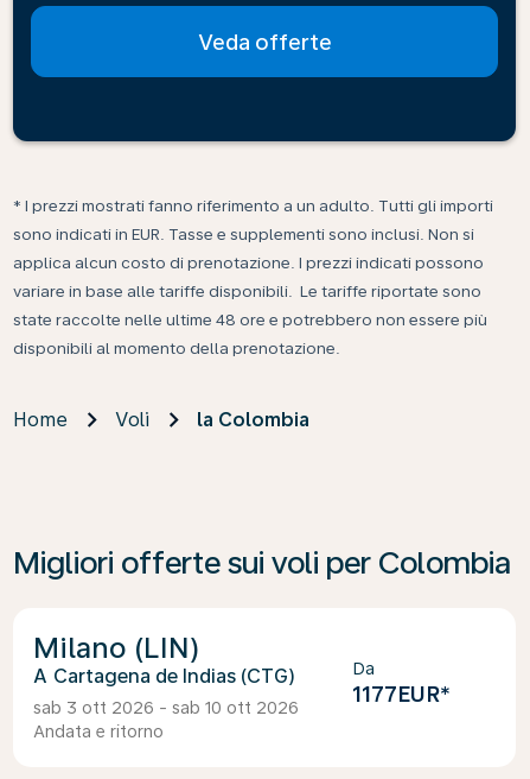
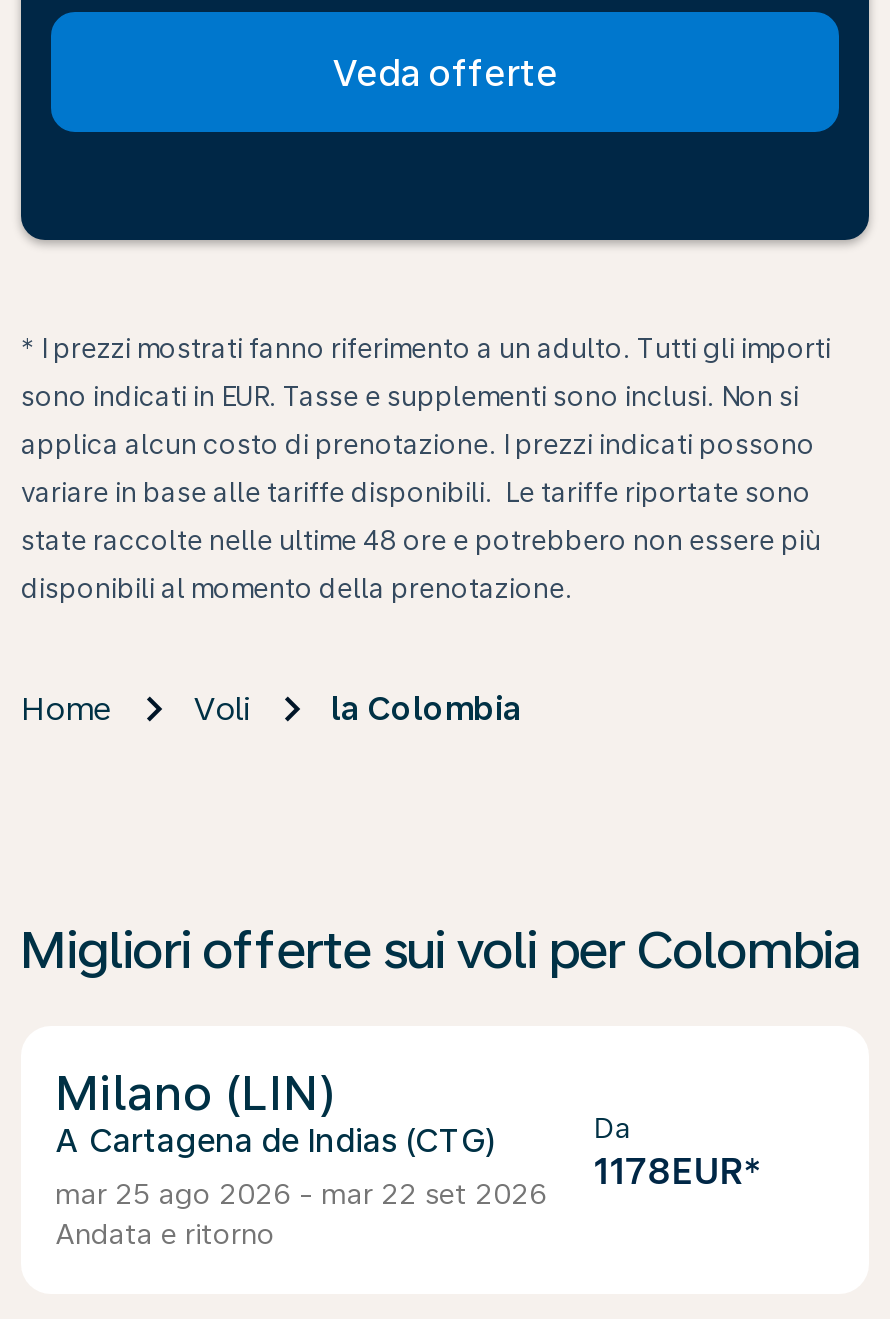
[352,682,451,707] 1177EUR* -> [593,1150,761,1192] 1178EUR*
[33,698,299,717] sab 3 ott 2026 - sab 10 ott 2026 -> [55,1178,547,1210] mar 25 ago 2026 - mar 22 set 2026

